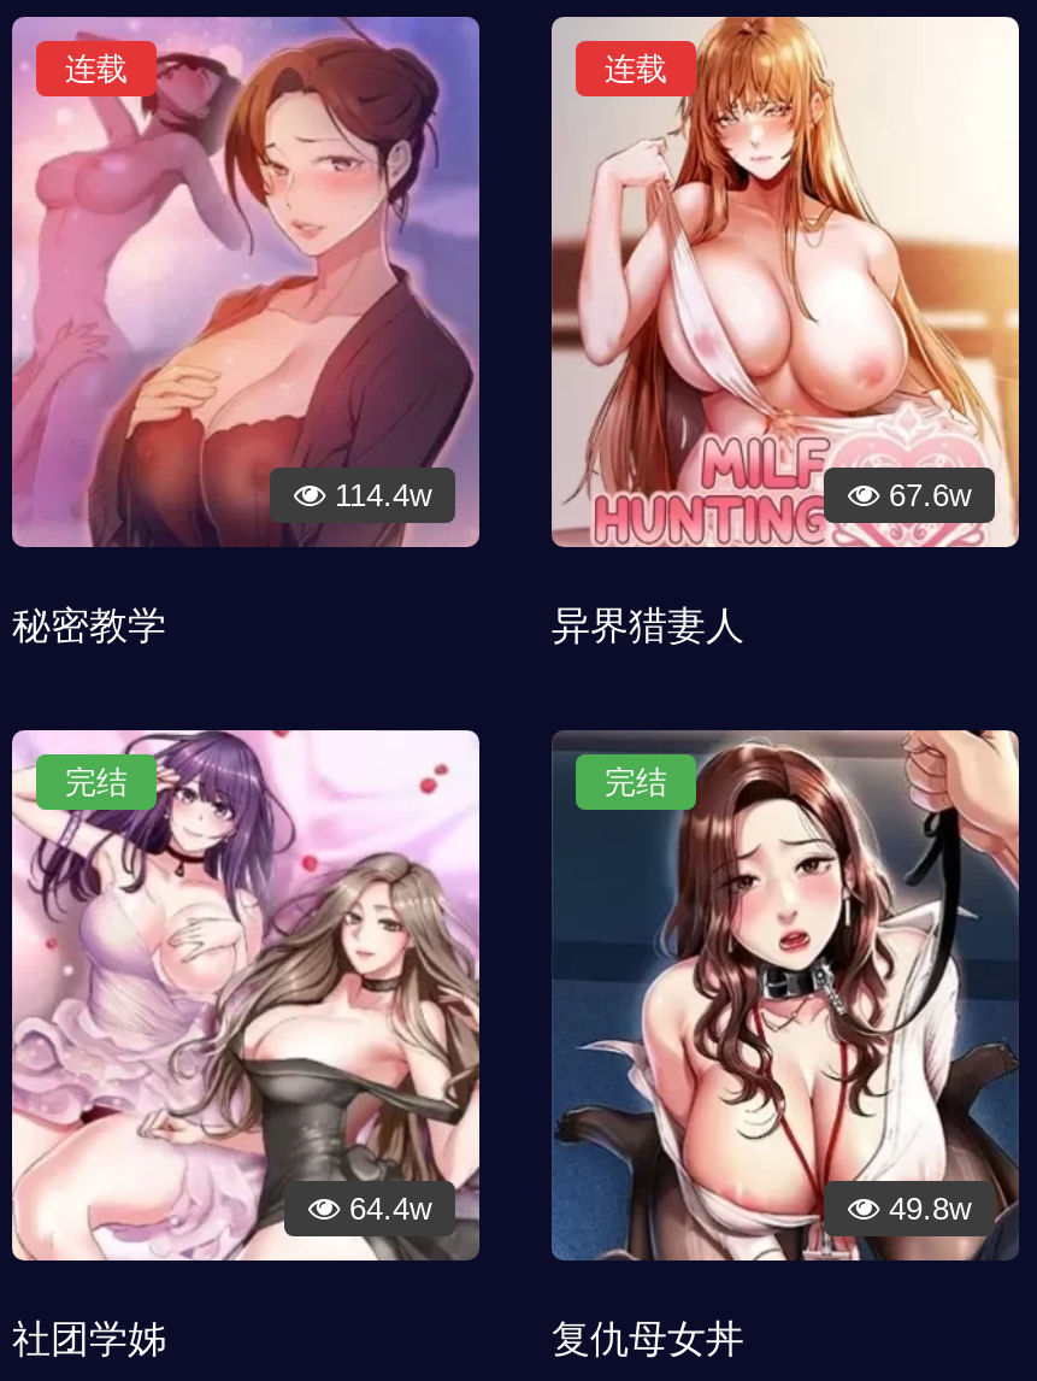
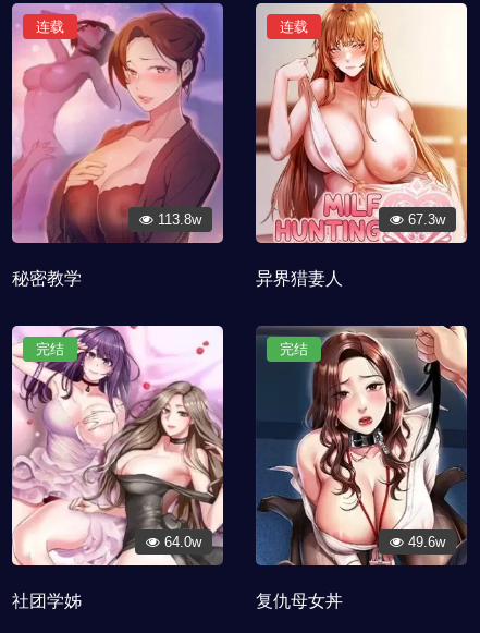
[325,477,431,514] 114.4w -> [153,211,201,228] 113.8w
[879,477,971,514] 67.6w -> [404,211,445,228] 67.3w
[340,1191,431,1227] 64.4w -> [160,534,201,550] 64.0w
[879,1191,971,1227] 49.8w -> [404,534,445,550] 49.6w

